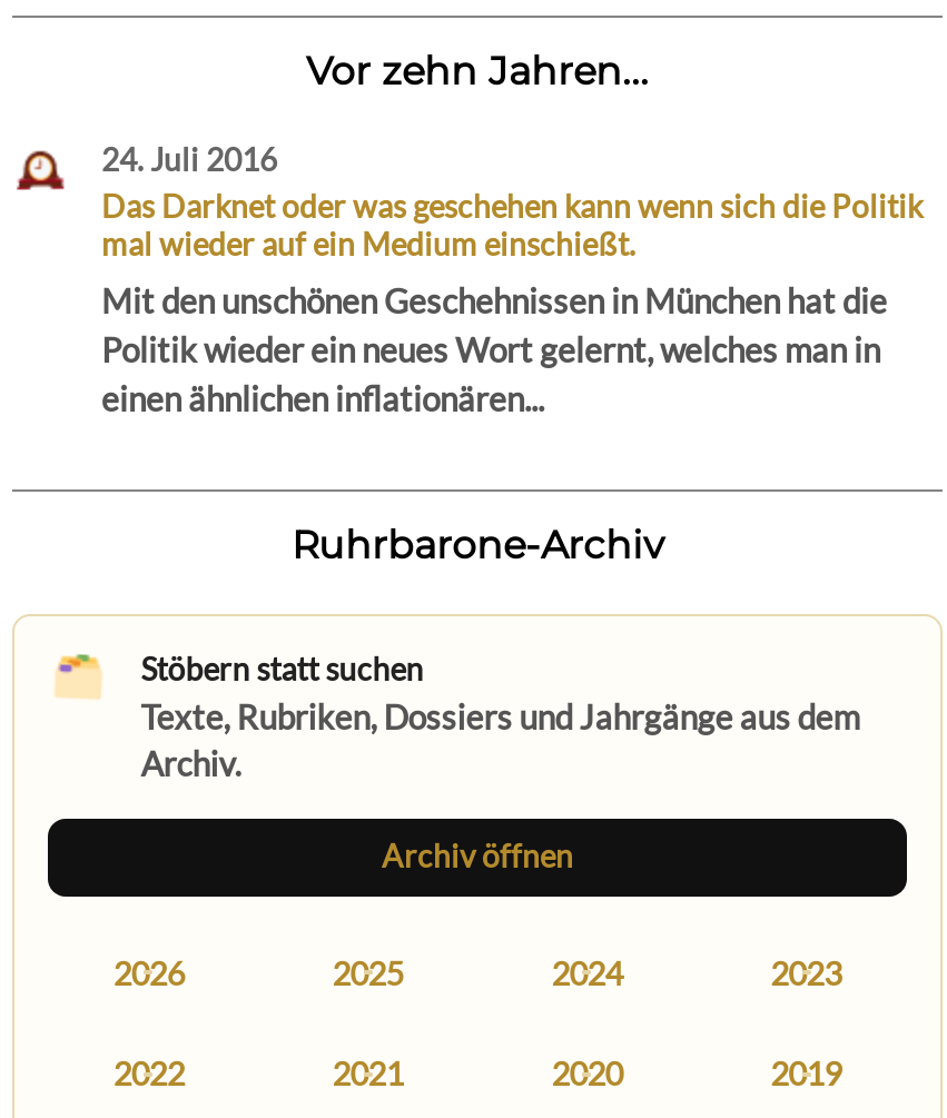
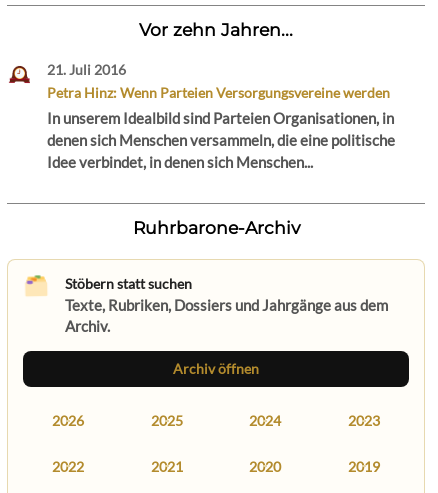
[101,140,923,418] 24. Juli 2016 | Das Darknet oder was geschehen kann wenn sich die Politik | mal wieder auf ein Medium einschießt. | Mit den unschönen Geschehnissen in München hat die | Politik wieder ein neues Wort gelernt, welches man in | einen ähnlichen inflationären... -> [47,61,395,171] 21. Juli 2016 | Petra Hinz: Wenn Parteien Versorgungsvereine werden | In unserem Idealbild sind Parteien Organisationen, in | denen sich Menschen versammeln, die eine politische | Idee verbindet, in denen sich Menschen...

